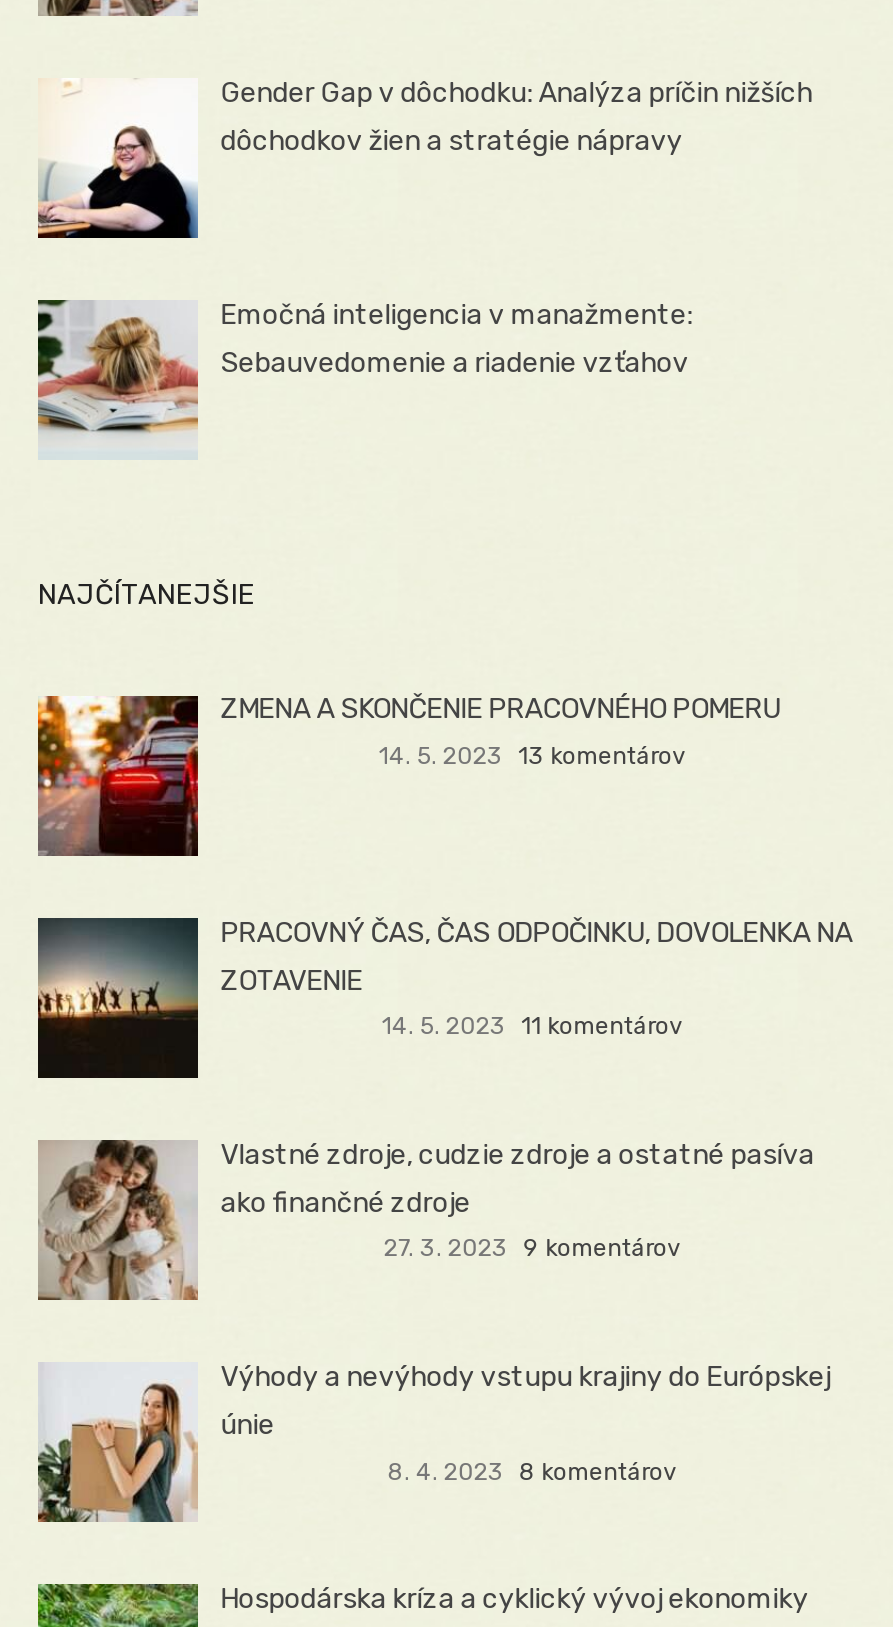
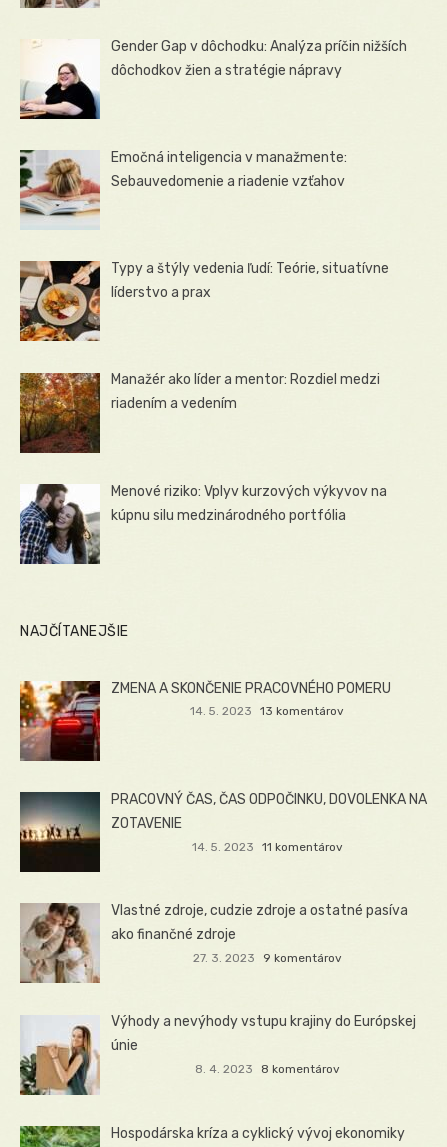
none -> [19,371,380,454] [image] | Manažér ako líder a mentor: Rozdiel medzi | riadením a vedením
none -> [19,483,387,565] [image] | Menové riziko: Vplyv kurzových výkyvov na | kúpnu silu medzinárodného portfólia
none -> [20,260,389,342] [image] | Typy a štýly vedenia ľudí: Teórie, situatívne | líderstvo a prax

